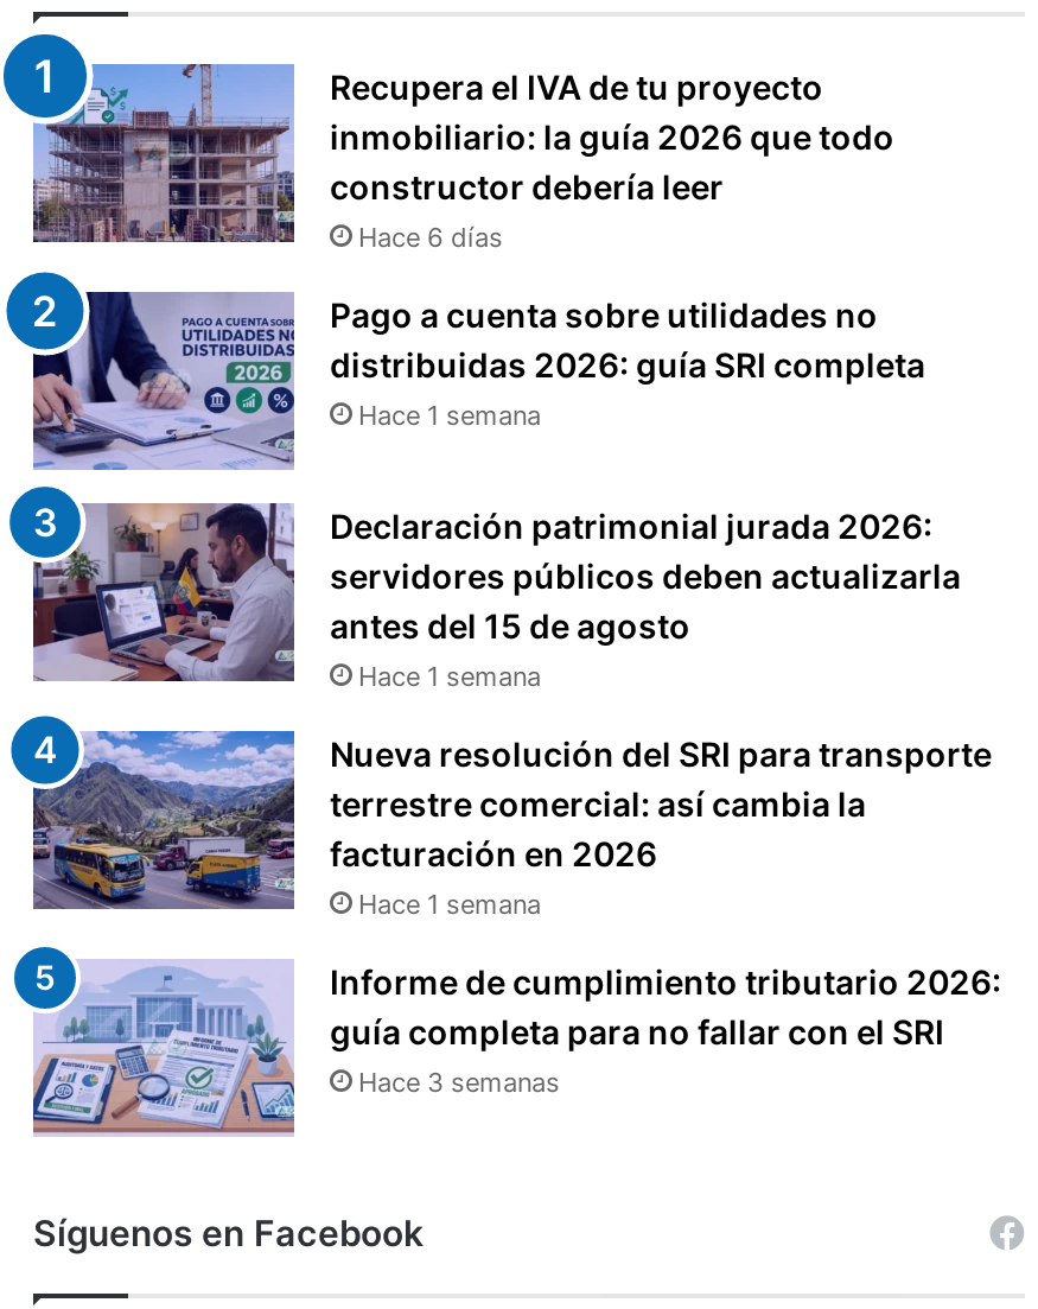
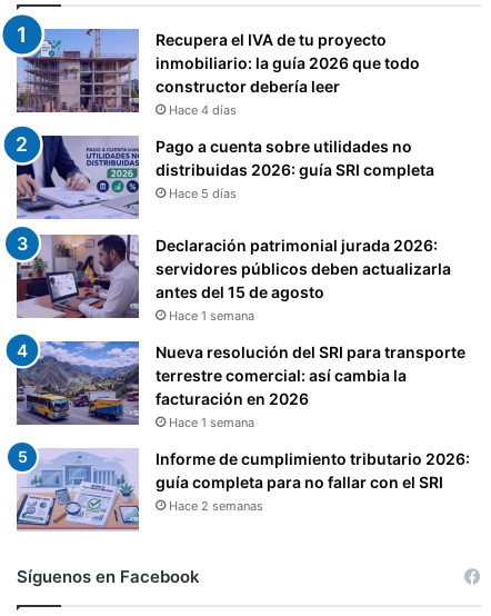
[358,220,503,253] Hace 6 días -> [169,102,237,117] Hace 4 días
[358,398,541,431] Hace 1 semana -> [169,185,237,201] Hace 5 días
[358,1065,560,1098] Hace 3 semanas -> [169,498,263,513] Hace 2 semanas

